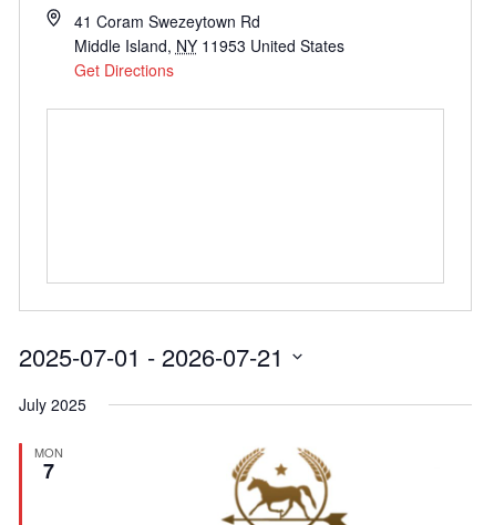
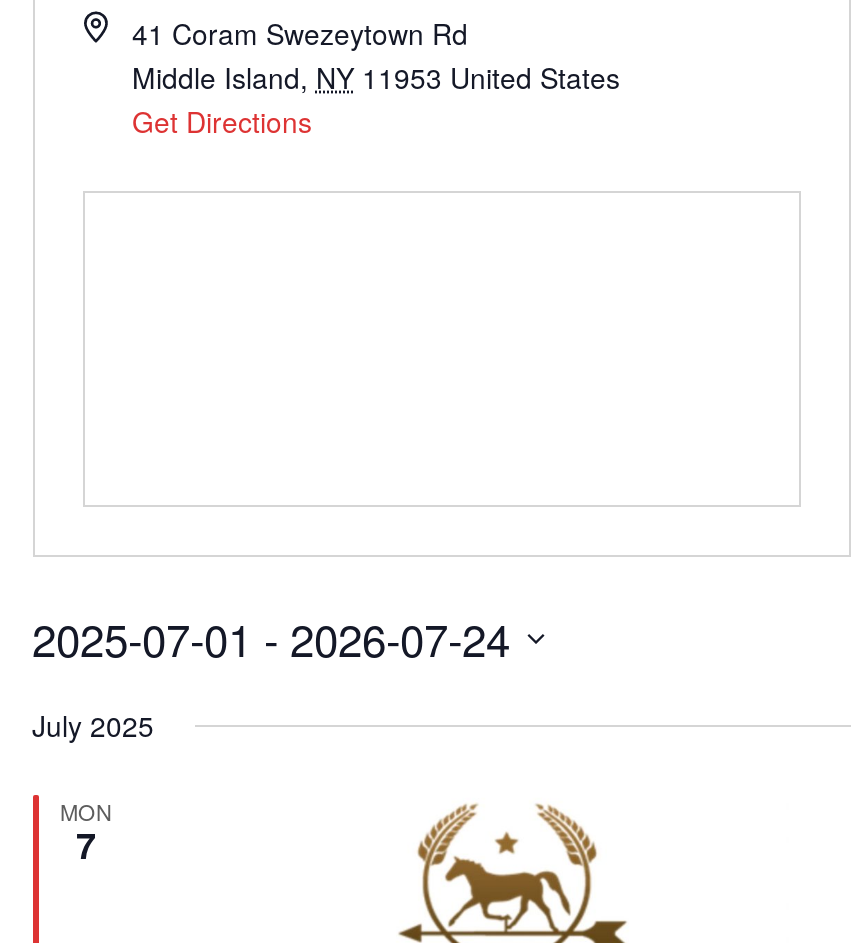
[18,339,283,374] 2025-07-01 - 2026-07-21 -> [32,608,510,670] 2025-07-01 - 2026-07-24

